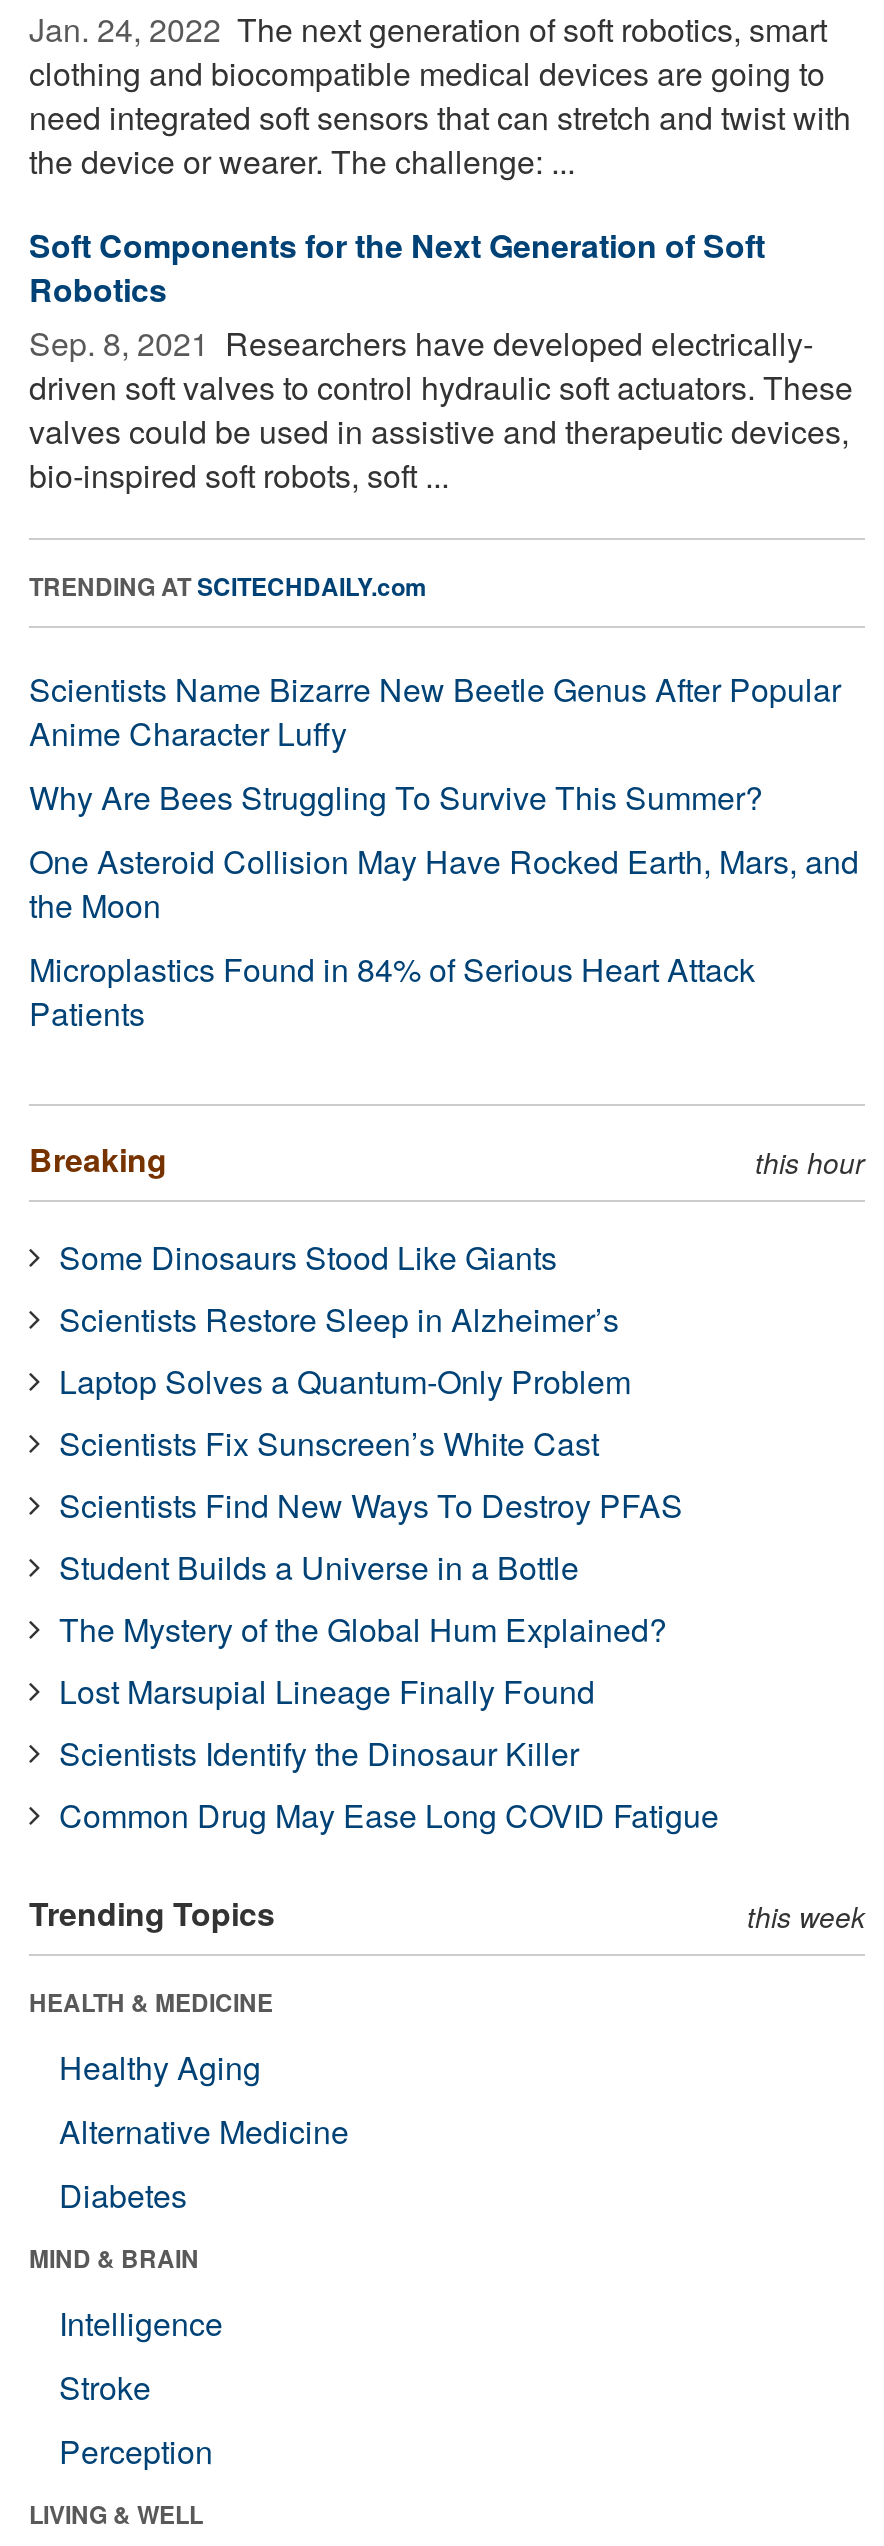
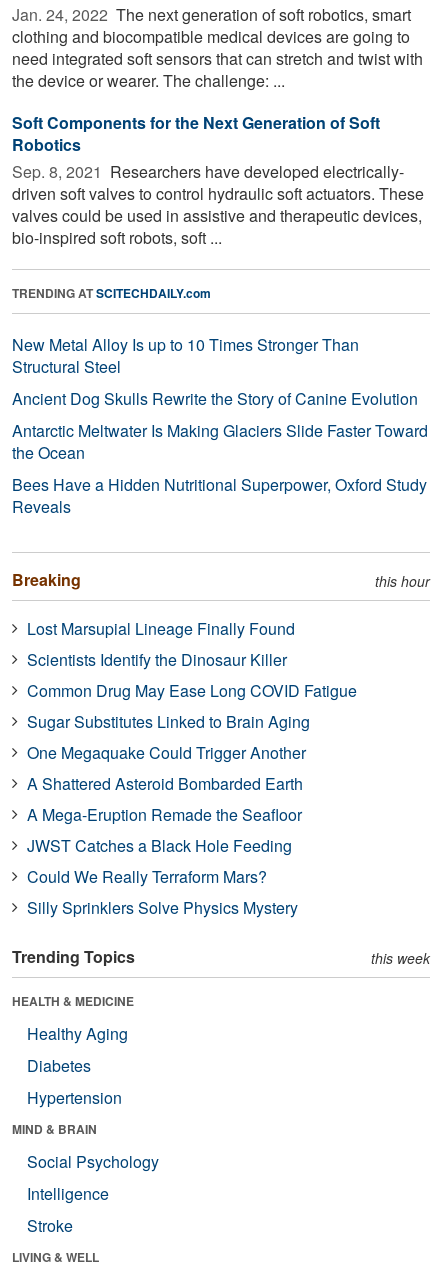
[29,666,859,1036] Scientists Name Bizarre New Beetle Genus After Popular | Anime Character Luffy | Why Are Bees Struggling To Survive This Summer? | One Asteroid Collision May Have Rocked Earth, Mars, and | the Moon | Microplastics Found in 84% of Serious Heart Attack | Patients -> [12,333,428,518] New Metal Alloy Is up to 10 Times Stronger Than | Structural Steel | Ancient Dog Skulls Rewrite the Story of Canine Evolution | Antarctic Meltwater Is Making Glaciers Slide Faster Toward | the Ocean | Bees Have a Hidden Nutritional Superpower, Oxford Study | Reveals
[59,1234,683,1652] Some Dinosaurs Stood Like Giants | Scientists Restore Sleep in Alzheimer’s | Laptop Solves a Quantum-Only Problem | Scientists Fix Sunscreen’s White Cast | Scientists Find New Ways To Destroy PFAS | Student Builds a Universe in a Bottle | The Mystery of the Global Hum Explained? -> none
moved [59,1668,719,1838] -> [27,617,357,702]: Lost Marsupial Lineage Finally Found | Scientists Identify the Dinosaur Killer | Common Drug May Ease Long COVID Fatigue
none -> [27,710,310,919] Sugar Substitutes Linked to Brain Aging | One Megaquake Could Trigger Another | A Shattered Asteroid Bombarded Earth | A Mega-Eruption Remade the Seafloor | JWST Catches a Black Hole Feeding | Could We Really Terraform Mars? | Silly Sprinklers Solve Physics Mystery
[59,2108,349,2154] Alternative Medicine -> none
moved [59,2172,187,2218] -> [27,1054,91,1077]: Diabetes
none -> [27,1086,122,1109] Hypertension
none -> [27,1150,159,1173] Social Psychology
moved [59,2300,223,2410] -> [27,1182,109,1237]: Intelligence | Stroke
[59,2428,213,2474] Perception -> none

